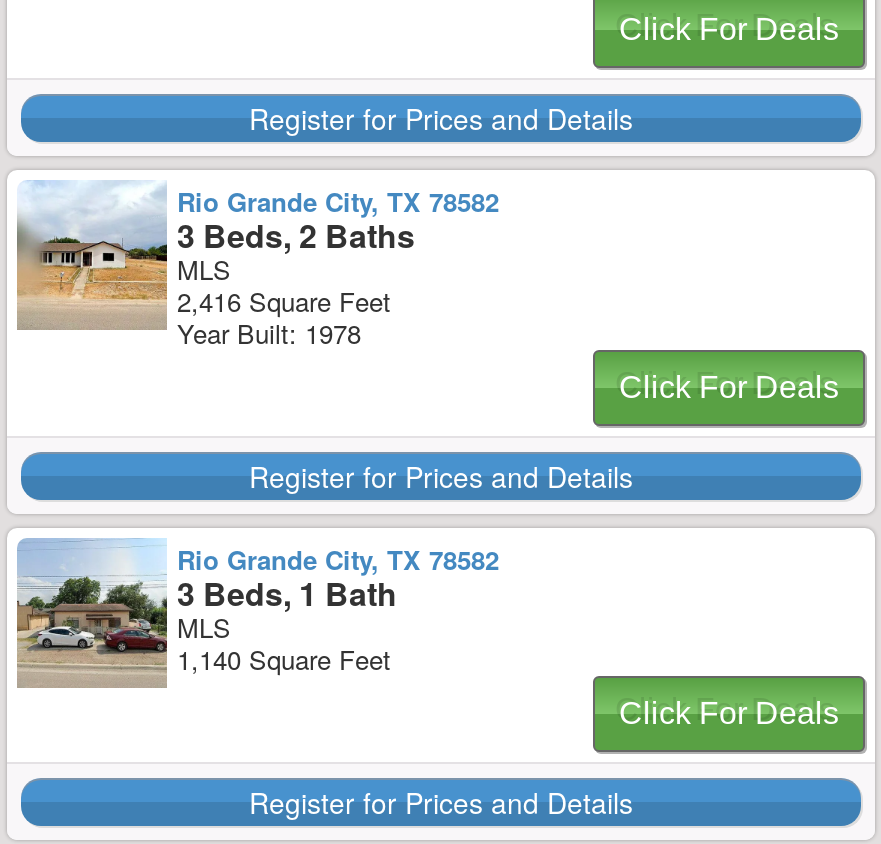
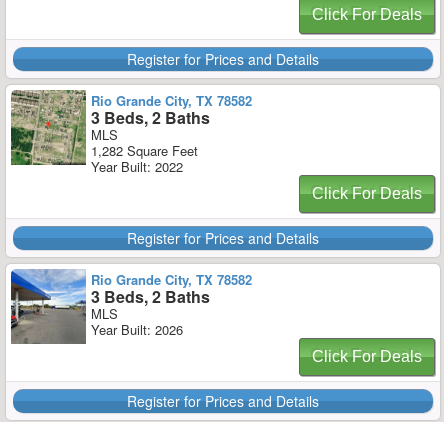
[15,180,391,330] [image] | 2,416 Square Feet -> [10,89,198,166] [image] | 1,282 Square Feet
[177,314,361,352] Year Built: 1978 -> [91,157,183,176] Year Built: 2022
[15,542,397,688] [image] | 3 Beds, 1 Bath -> [10,270,210,344] [image] | 3 Beds, 2 Baths
[177,640,391,678] 1,140 Square Feet -> [91,320,183,339] Year Built: 2026

